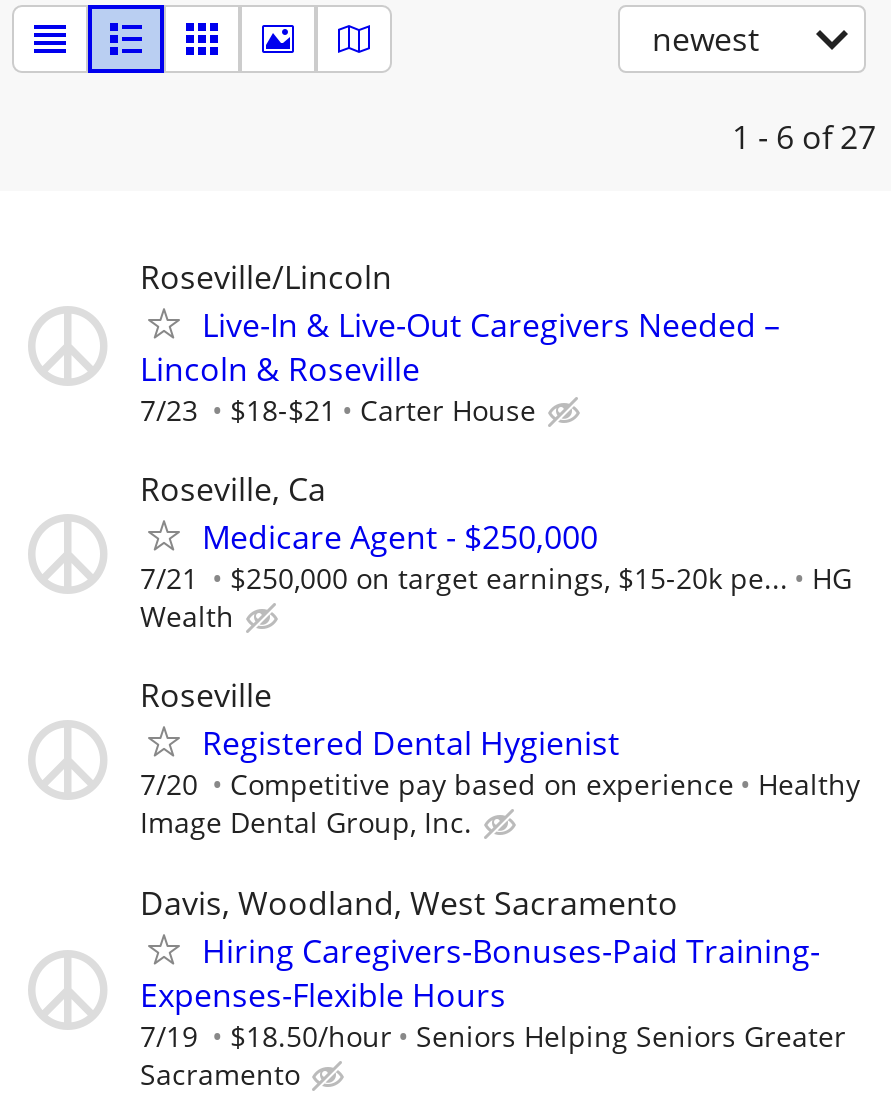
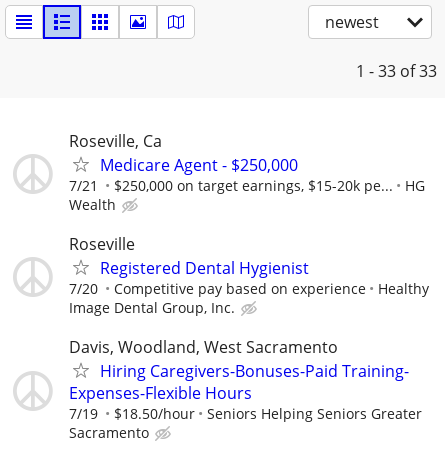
[140,115,876,429] 1 - 6 of 27 | Roseville/Lincoln | Live-In & Live-Out Caregivers Needed – | Lincoln & Roseville | 7/23 | $18-$21 | Carter House -> [356,60,437,82] 1 - 33 of 33

